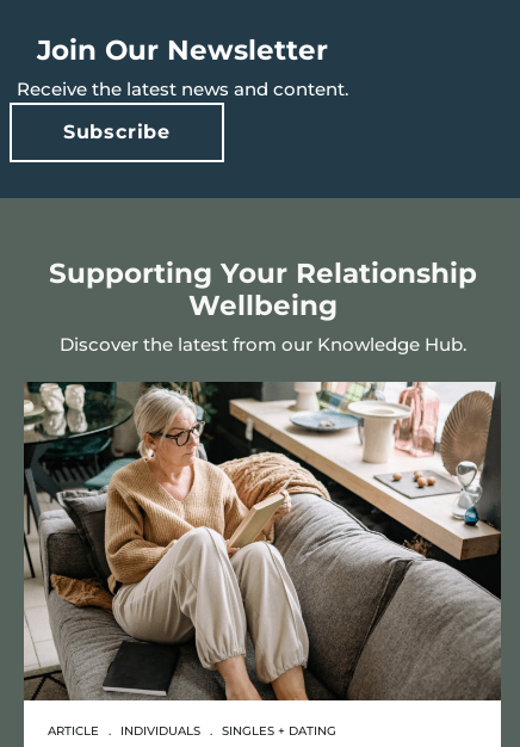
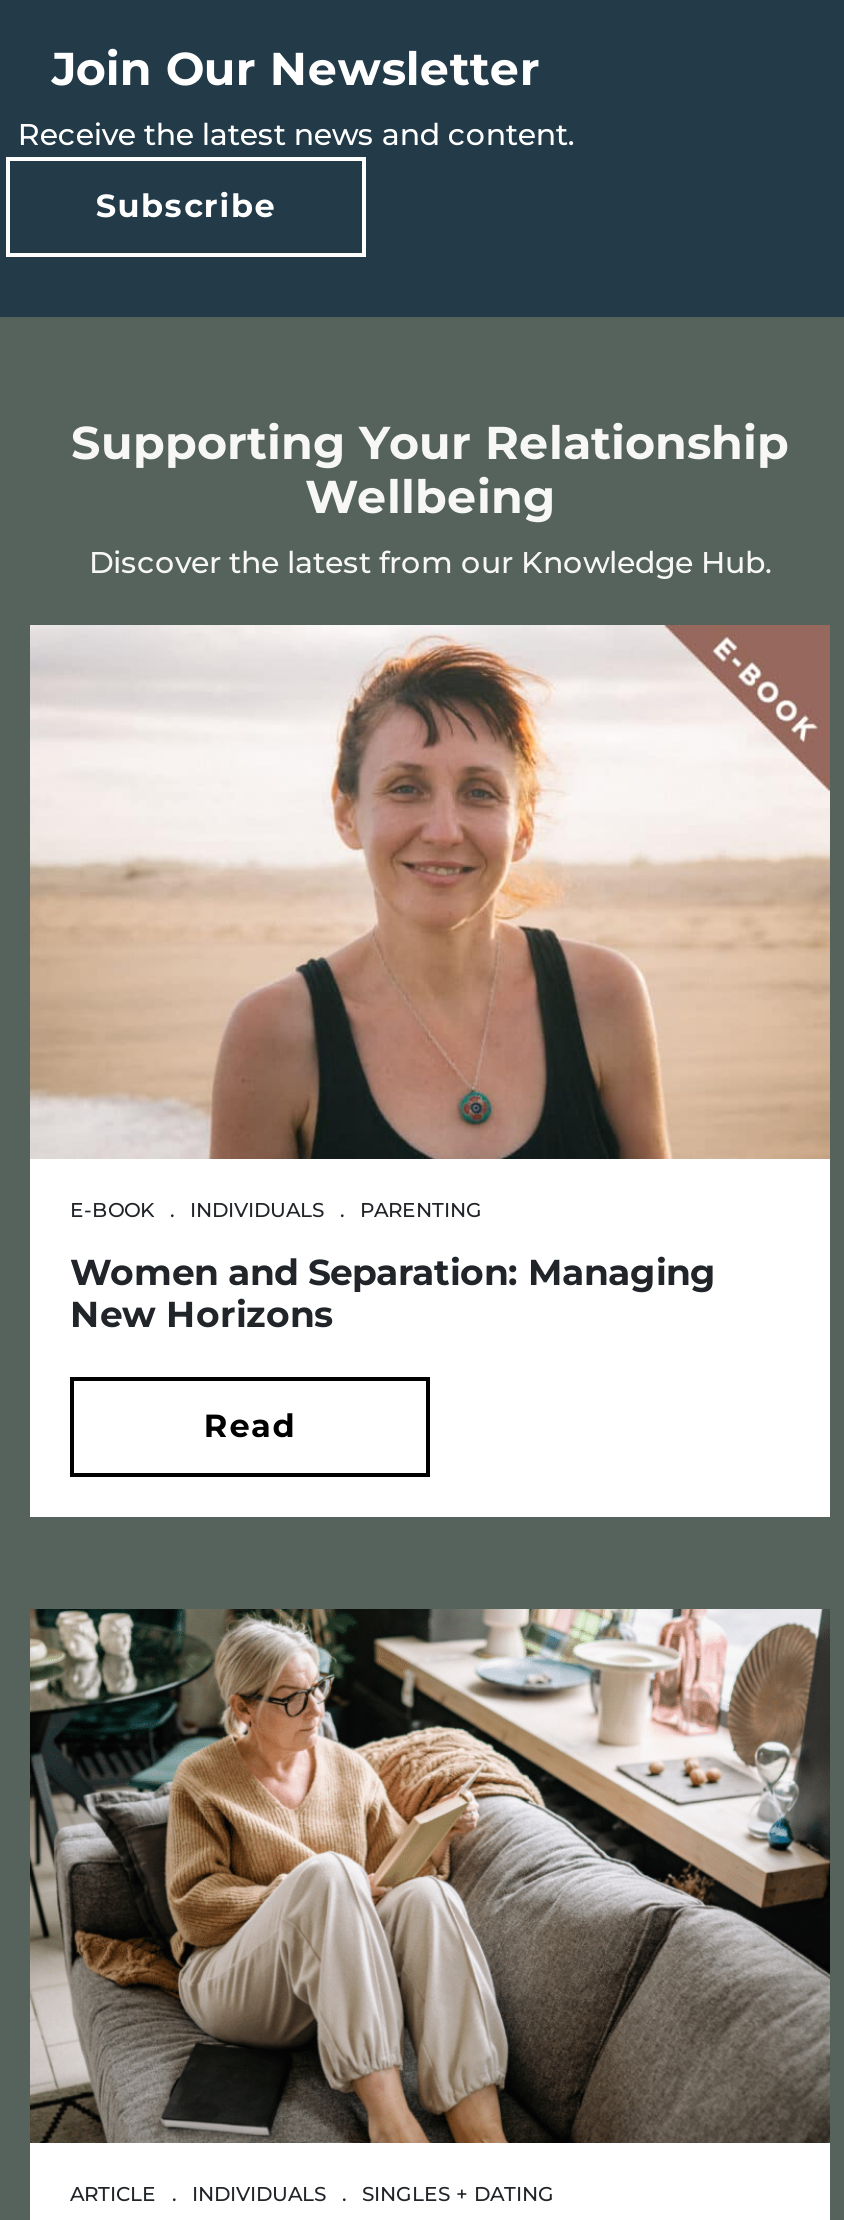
none -> [28,623,832,1445] [image] | E-BOOK | INDIVIDUALS | PARENTING | Women and Separation: Managing | New Horizons | Read

